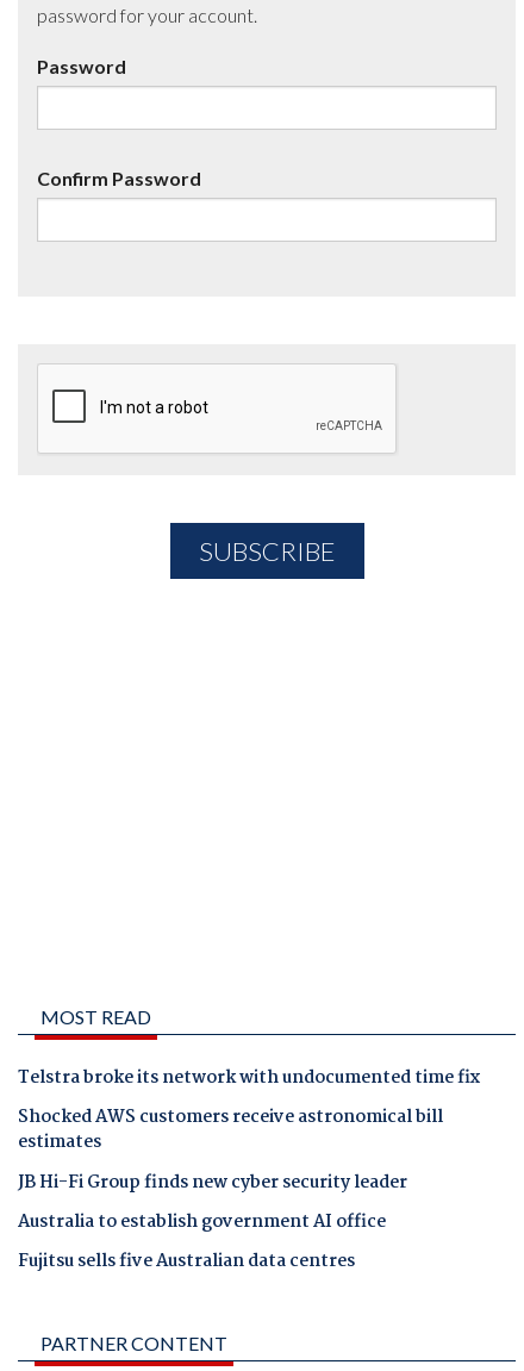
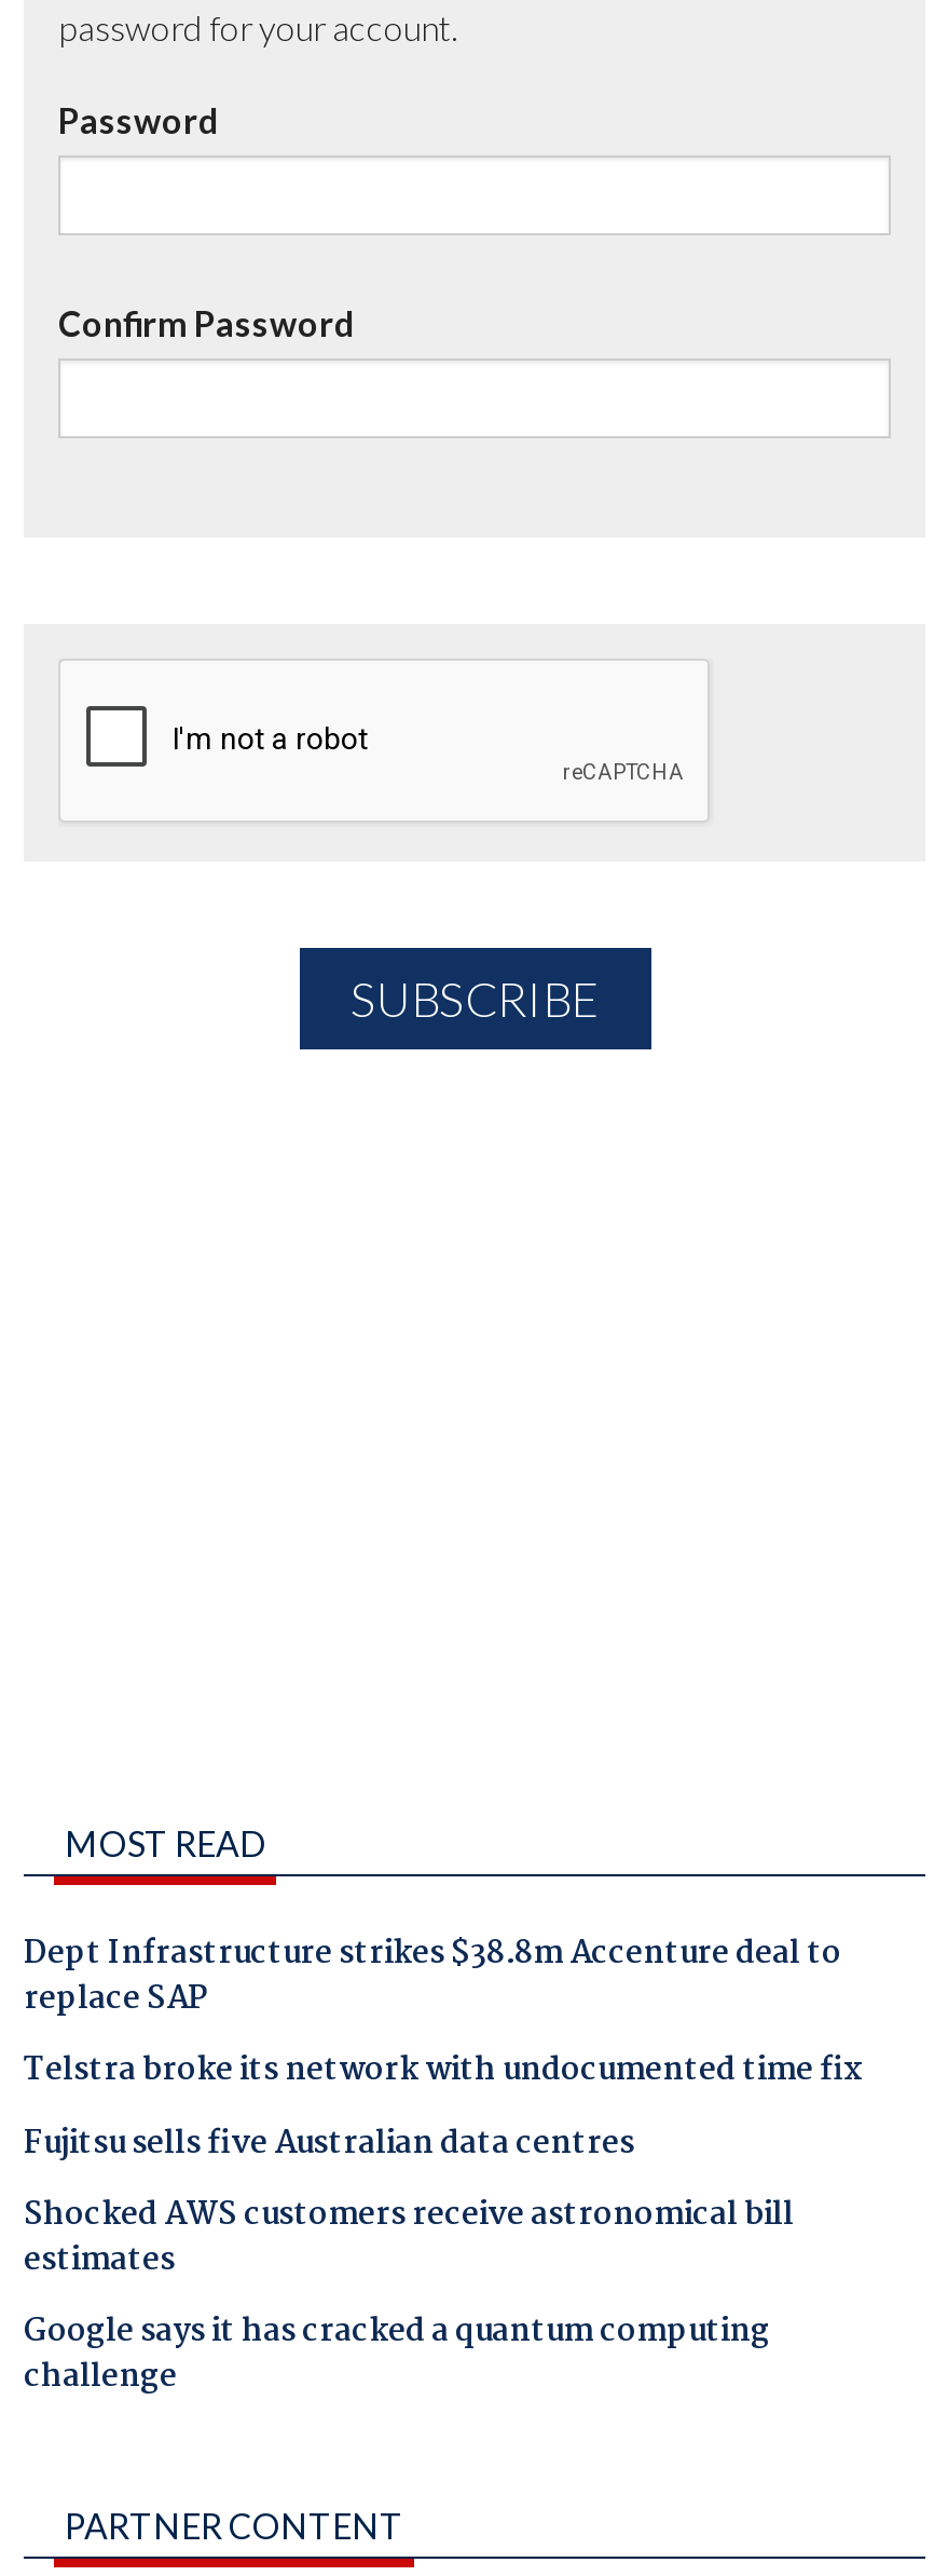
none -> [24,1929,841,2026] Dept Infrastructure strikes $38.8m Accenture deal to | replace SAP
moved [18,1103,443,1157] -> [24,2189,794,2286]: Shocked AWS customers receive astronomical bill | estimates
[18,1168,407,1236] JB Hi-Fi Group finds new cyber security leader | Australia to establish government AI office -> [24,2307,770,2404] Google says it has cracked a quantum computing | challenge
moved [18,1247,355,1276] -> [24,2118,634,2169]: Fujitsu sells five Australian data centres

